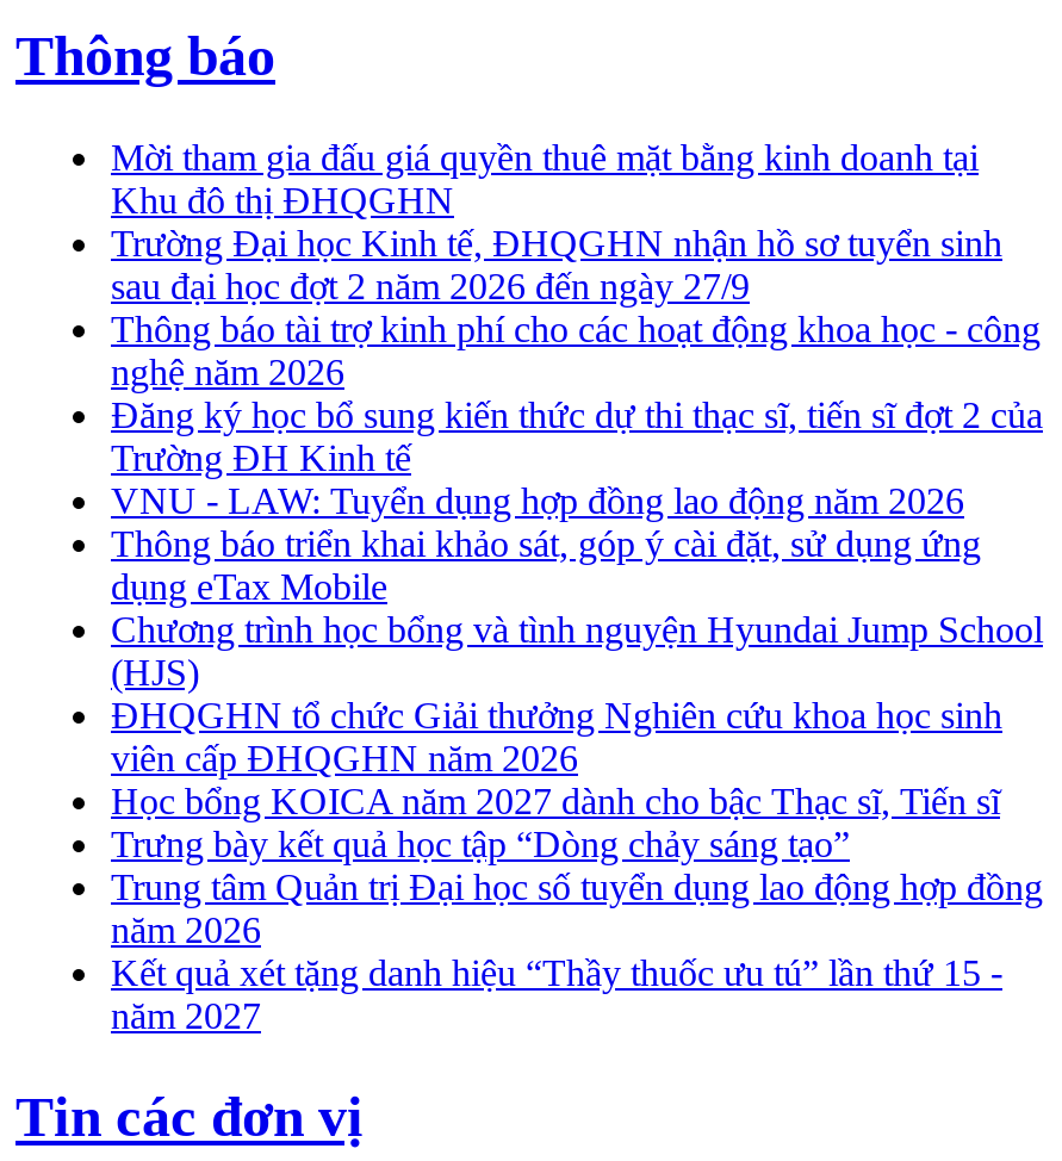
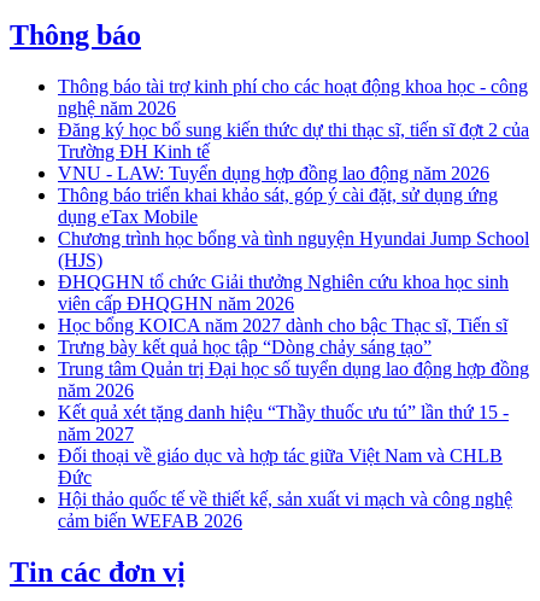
[111,138,1002,307] Mời tham gia đấu giá quyền thuê mặt bằng kinh doanh tại | Khu đô thị ĐHQGHN | Trường Đại học Kinh tế, ĐHQGHN nhận hồ sơ tuyển sinh | sau đại học đợt 2 năm 2026 đến ngày 27/9 -> none
moved [111,309,1043,1036] -> [58,76,529,444]: Thông báo tài trợ kinh phí cho các hoạt động khoa học - công | nghệ năm 2026 | Đăng ký học bổ sung kiến thức dự thi thạc sĩ, tiến sĩ đợt 2 của | ... | Kết quả xét tặng danh hiệu “Thầy thuốc ưu tú” lần thứ 15 - | năm 2027
none -> [58,446,512,531] Đối thoại về giáo dục và hợp tác giữa Việt Nam và CHLB | Đức | Hội thảo quốc tế về thiết kế, sản xuất vi mạch và công nghệ | cảm biến WEFAB 2026

